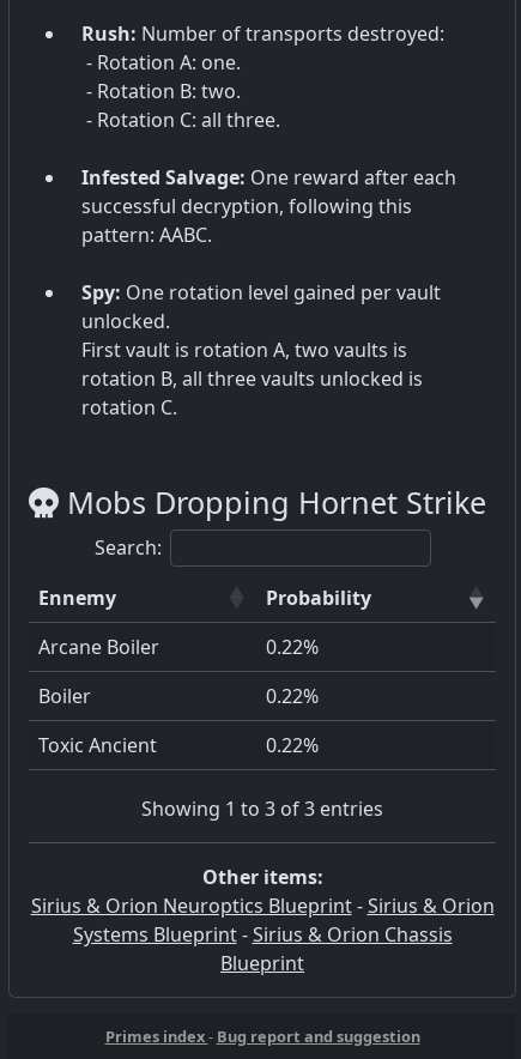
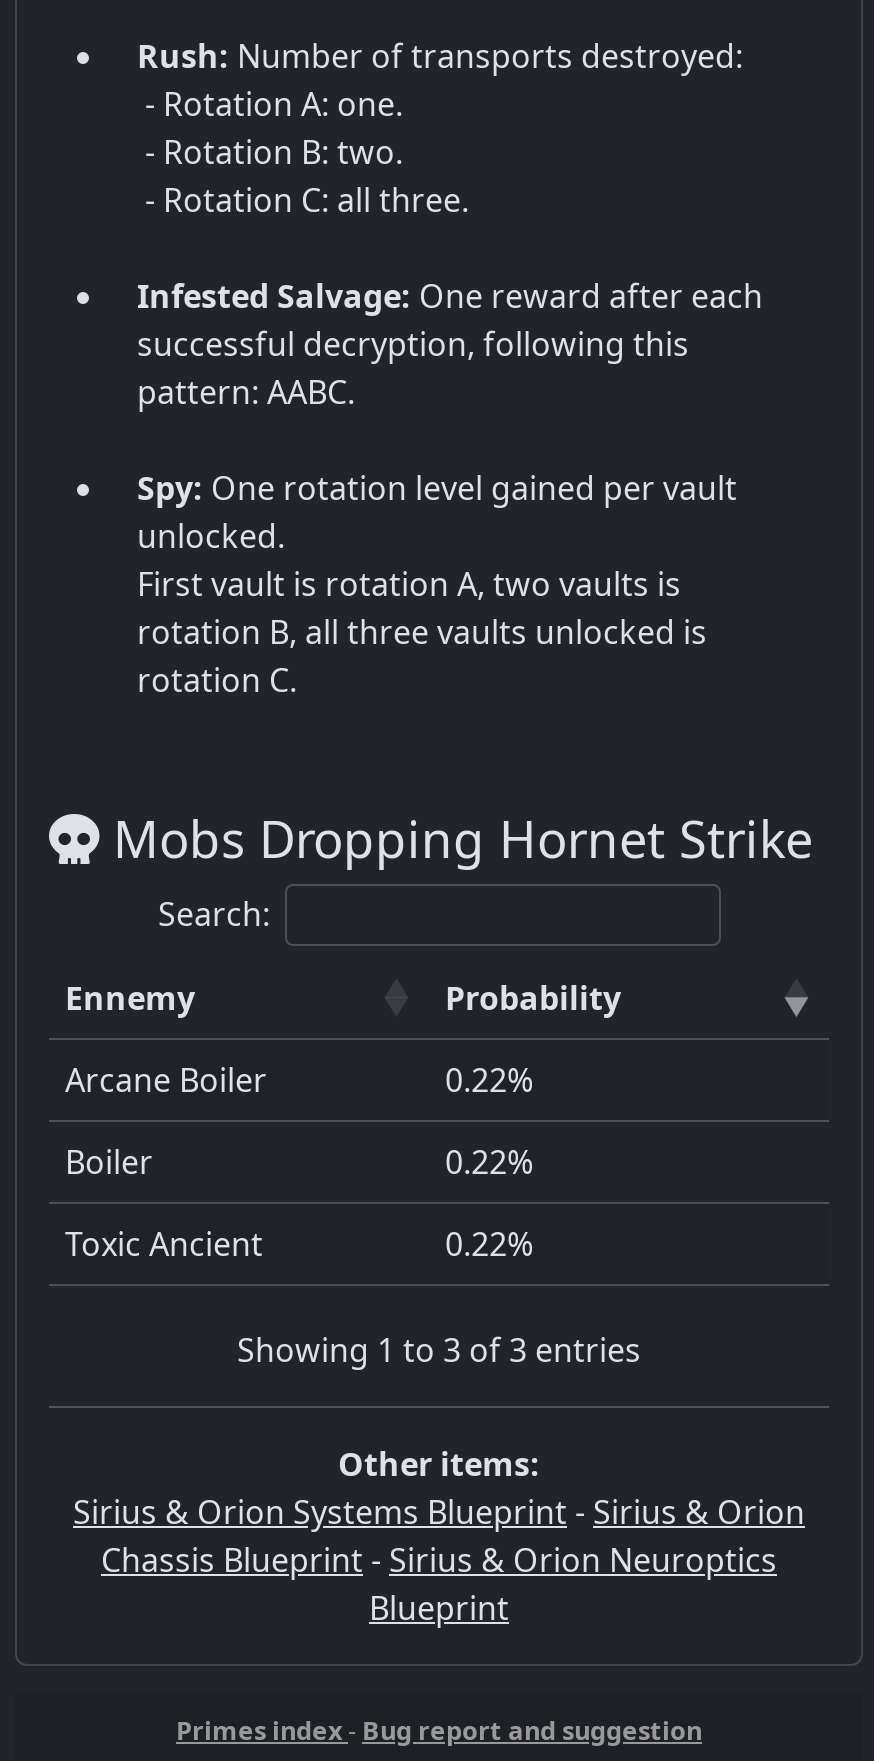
[31,892,494,919] Sirius & Orion Neuroptics Blueprint - Sirius & Orion -> [73,1490,805,1534] Sirius & Orion Systems Blueprint - Sirius & Orion
[72,921,452,947] Systems Blueprint - Sirius & Orion Chassis -> [101,1538,777,1582] Chassis Blueprint - Sirius & Orion Neuroptics

